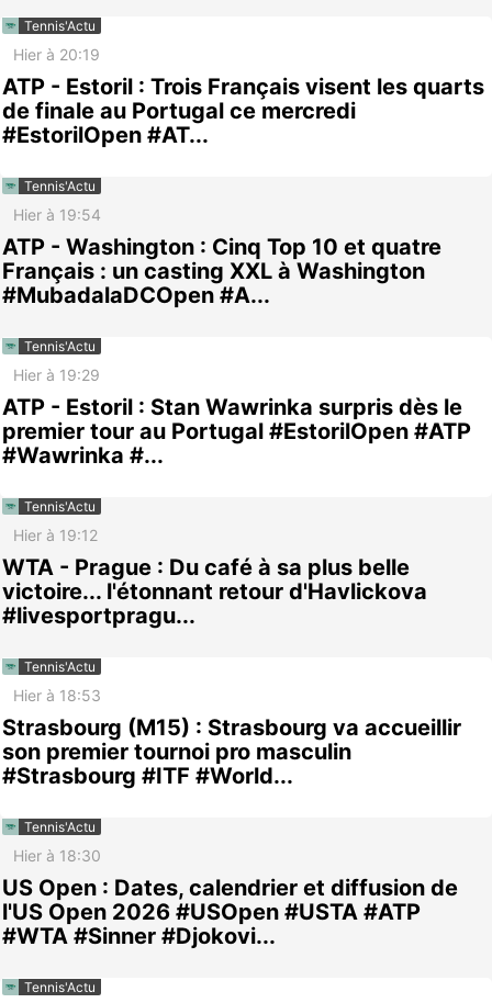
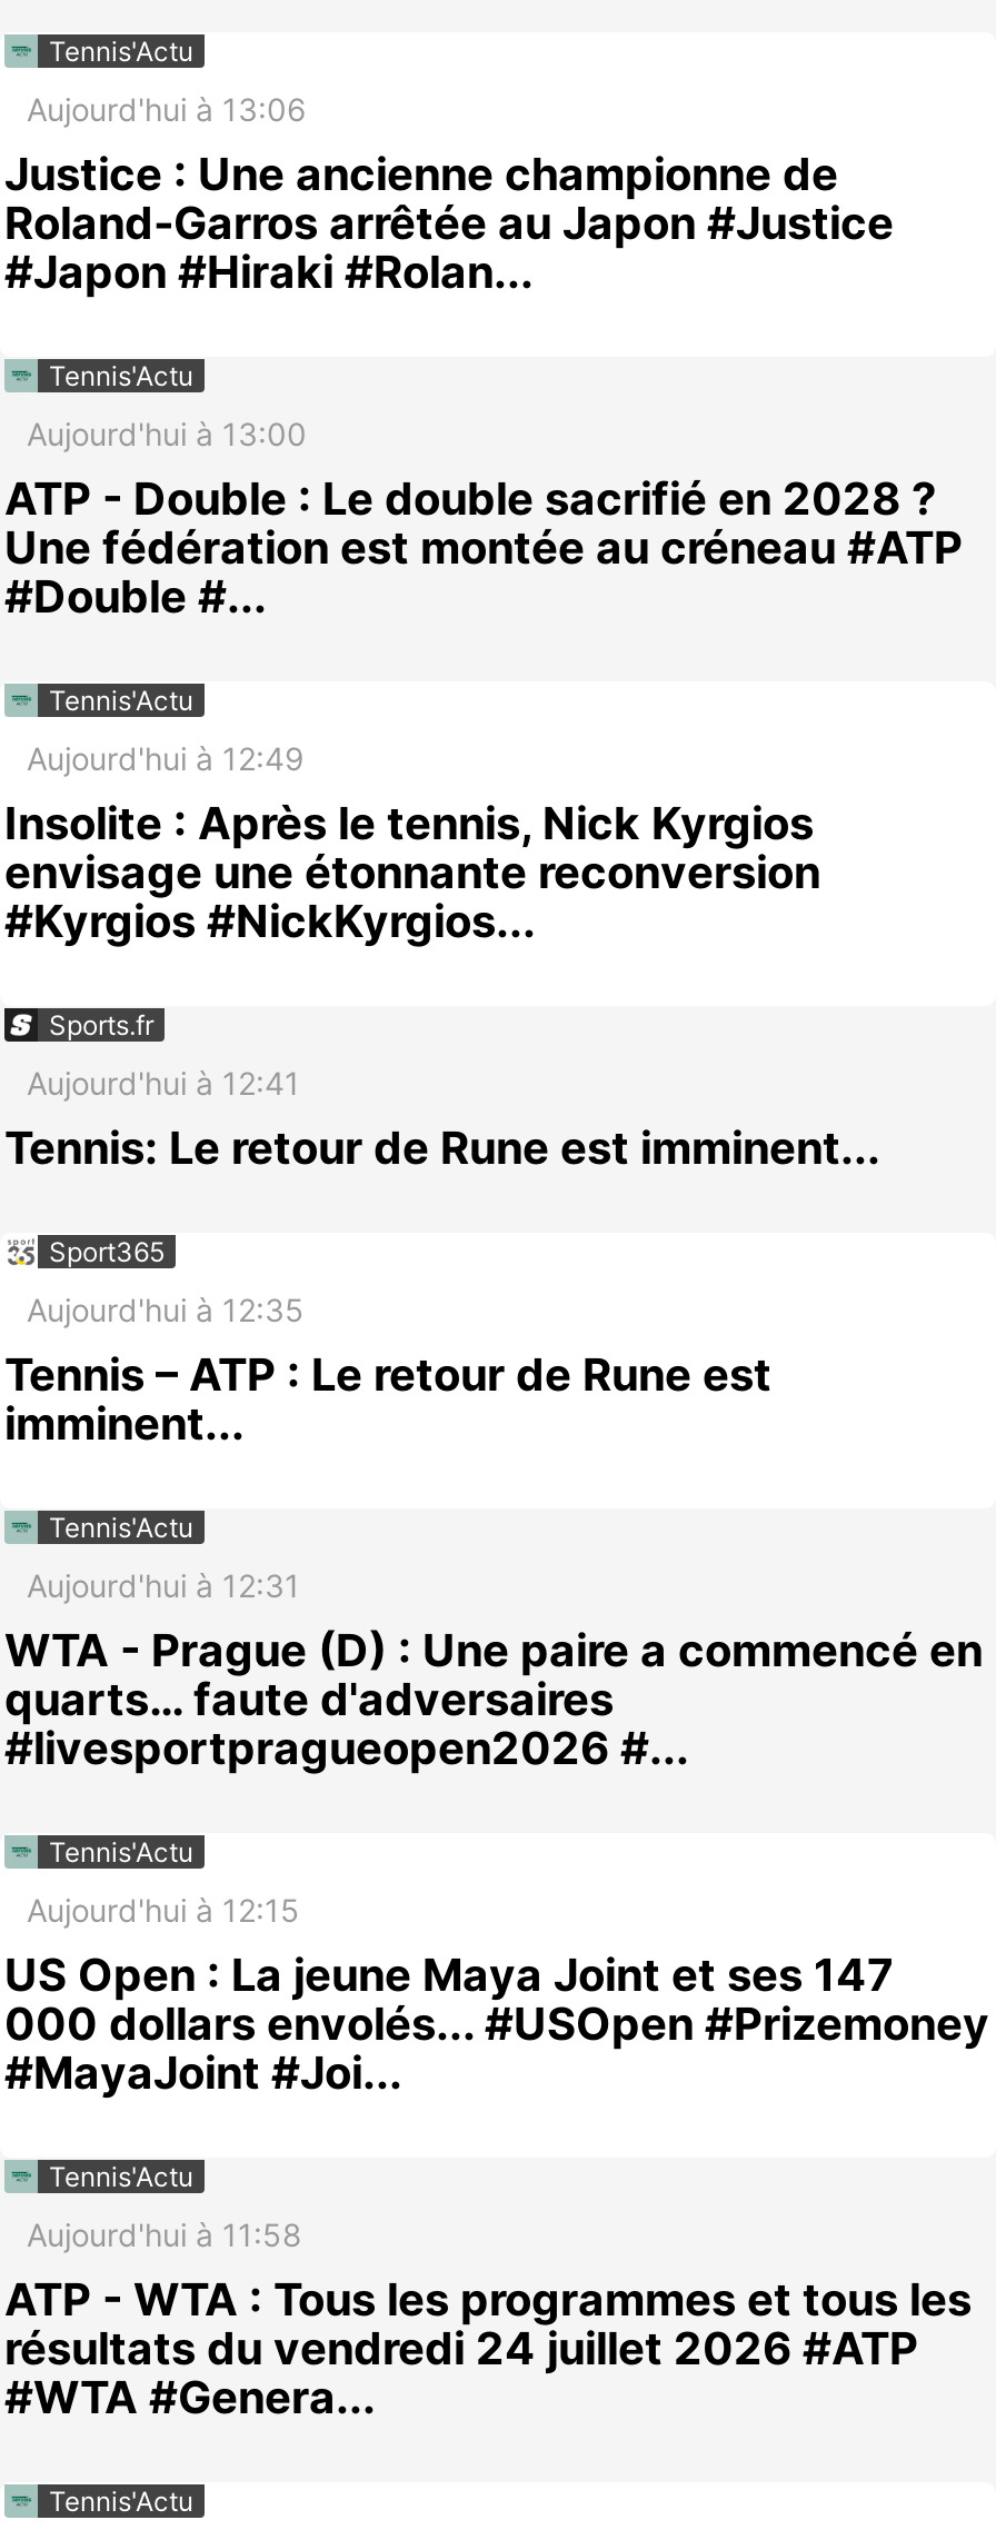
[2,45,484,149] Hier à 20:19 | ATP - Estoril : Trois Français visent les quarts | de finale au Portugal ce mercredi | #EstorilOpen #AT... -> [4,91,894,300] Aujourd'hui à 13:06 | Justice : Une ancienne championne de | Roland-Garros arrêtée au Japon #Justice | #Japon #Hiraki #Rolan...
[2,206,441,309] Hier à 19:54 | ATP - Washington : Cinq Top 10 et quatre | Français : un casting XXL à Washington | #MubadalaDCOpen #A... -> [4,416,963,624] Aujourd'hui à 13:00 | ATP - Double : Le double sacrifié en 2028 ? | Une fédération est montée au créneau #ATP | #Double #...
[2,366,471,469] Hier à 19:29 | ATP - Estoril : Stan Wawrinka surpris dès le | premier tour au Portugal #EstorilOpen #ATP | #Wawrinka #... -> [4,740,880,1452] Aujourd'hui à 12:49 | Insolite : Après le tennis, Nick Kyrgios | envisage une étonnante reconversion | #Kyrgios #NickKyrgios... | Sports.fr | Aujourd'hui à 12:41 | Tennis: Le retour de Rune est imminent... | Sport365 | Aujourd'hui à 12:35 | Tennis – ATP : Le retour de Rune est | imminent...
[2,526,427,629] Hier à 19:12 | WTA - Prague : Du café à sa plus belle | victoire... l'étonnant retour d'Havlickova | #livesportpragu... -> [4,1567,983,1776] Aujourd'hui à 12:31 | WTA - Prague (D) : Une paire a commencé en | quarts… faute d'adversaires | #livesportpragueopen2026 #...
[2,686,461,789] Hier à 18:53 | Strasbourg (M15) : Strasbourg va accueillir | son premier tournoi pro masculin | #Strasbourg #ITF #World... -> [4,1892,989,2101] Aujourd'hui à 12:15 | US Open : La jeune Maya Joint et ses 147 | 000 dollars envolés... #USOpen #Prizemoney | #MayaJoint #Joi...
[2,847,458,950] Hier à 18:30 | US Open : Dates, calendrier et diffusion de | l'US Open 2026 #USOpen #USTA #ATP | #WTA #Sinner #Djokovi... -> [4,2216,972,2425] Aujourd'hui à 11:58 | ATP - WTA : Tous les programmes et tous les | résultats du vendredi 24 juillet 2026 #ATP | #WTA #Genera...

